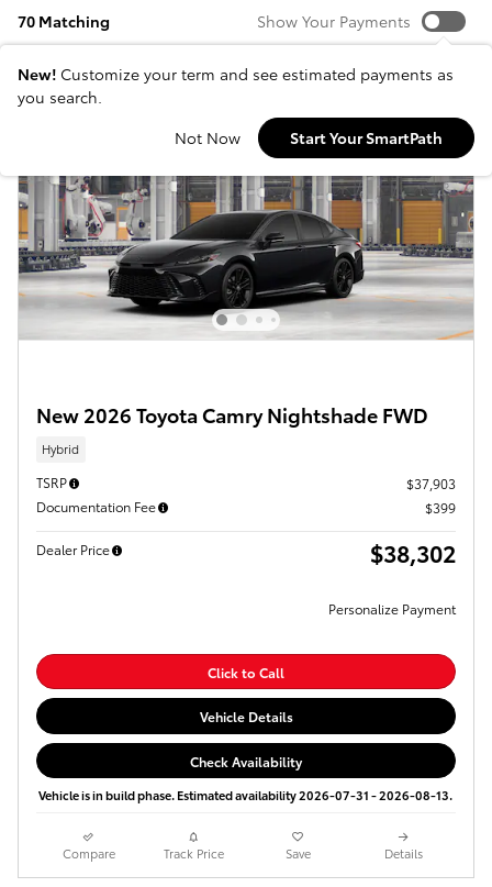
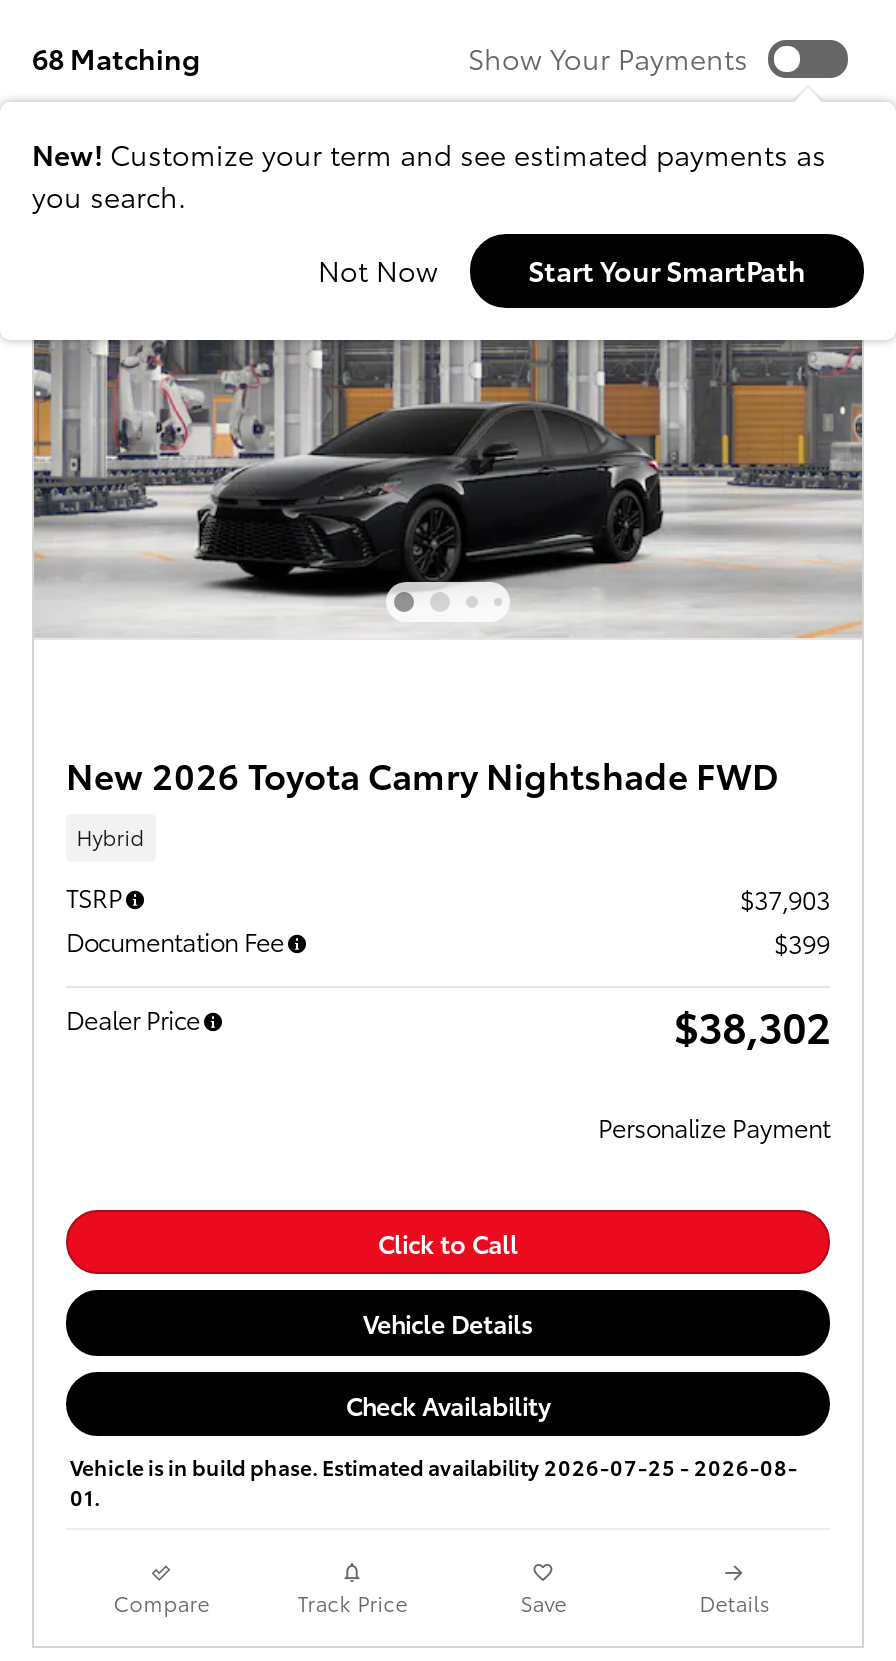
[18,10,110,32] 70 Matching -> [32,38,200,78] 68 Matching
[38,786,452,804] Vehicle is in build phase. Estimated availability 2026-07-31 - 2026-08-13. -> [70,1451,798,1513] Vehicle is in build phase. Estimated availability 2026-07-25 - 2026-08- | 01.

